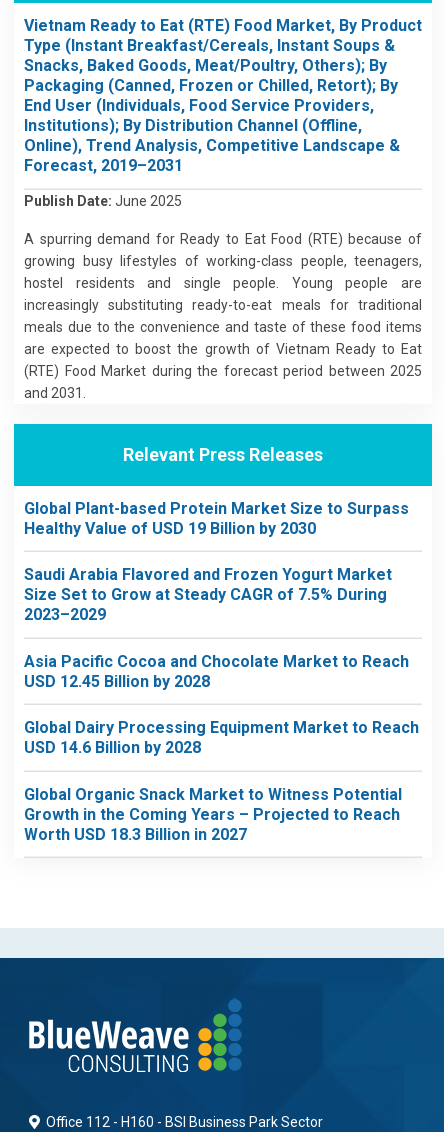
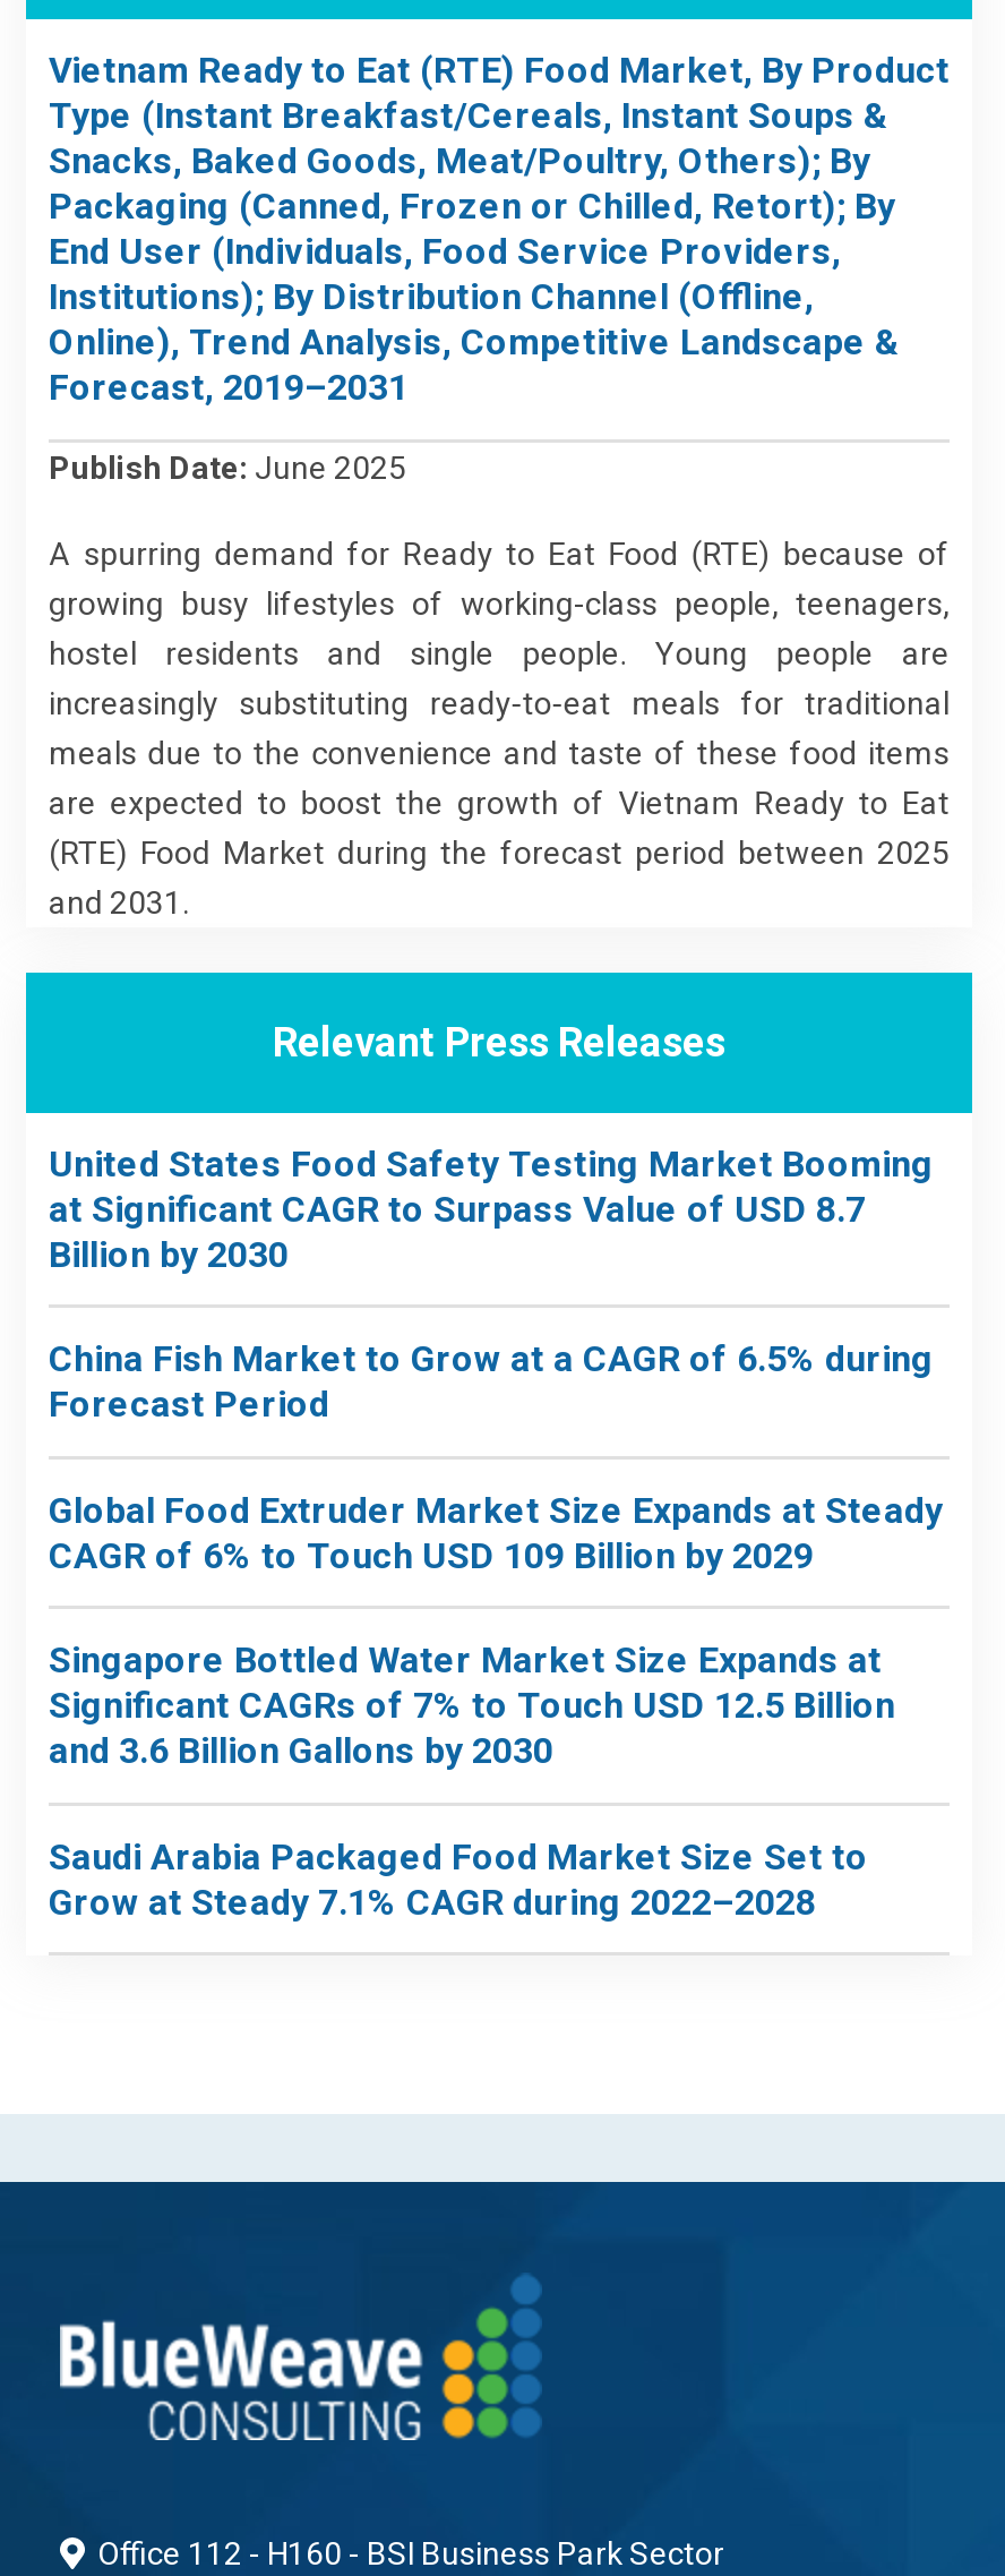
[24,498,409,537] Global Plant-based Protein Market Size to Surpass | Healthy Value of USD 19 Billion by 2030 -> [49,1141,934,1275] United States Food Safety Testing Market Booming | at Significant CAGR to Surpass Value of USD 8.7 | Billion by 2030
[24,565,392,624] Saudi Arabia Flavored and Frozen Yogurt Market | Size Set to Grow at Steady CAGR of 7.5% During | 2023–2029 -> [49,1337,934,1426] China Fish Market to Grow at a CAGR of 6.5% during | Forecast Period
[24,651,409,690] Asia Pacific Cocoa and Chocolate Market to Reach | USD 12.45 Billion by 2028 -> [49,1488,943,1576] Global Food Extruder Market Size Expands at Steady | CAGR of 6% to Touch USD 109 Billion by 2029
[24,718,419,757] Global Dairy Processing Equipment Market to Reach | USD 14.6 Billion by 2028 -> [49,1638,895,1772] Singapore Bottled Water Market Size Expands at | Significant CAGRs of 7% to Touch USD 12.5 Billion | and 3.6 Billion Gallons by 2030
[24,784,402,843] Global Organic Snack Market to Witness Potential | Growth in the Coming Years – Projected to Reach | Worth USD 18.3 Billion in 2027 -> [49,1834,868,1923] Saudi Arabia Packaged Food Market Size Set to | Grow at Steady 7.1% CAGR during 2022–2028

